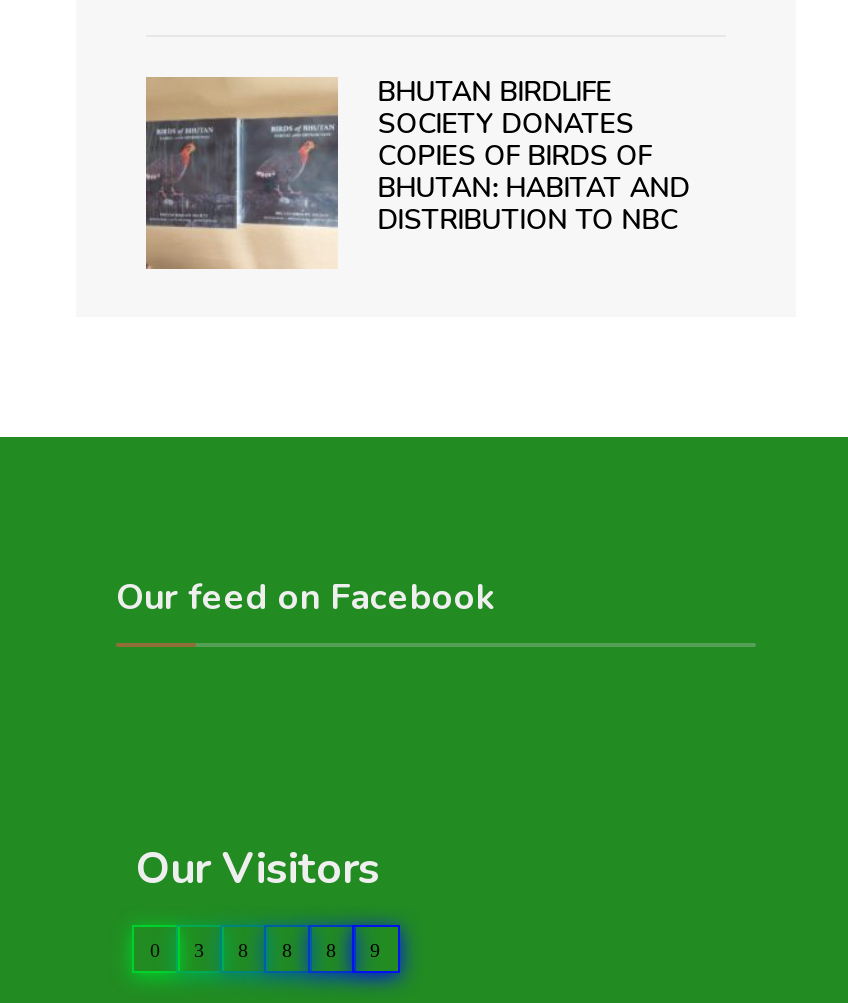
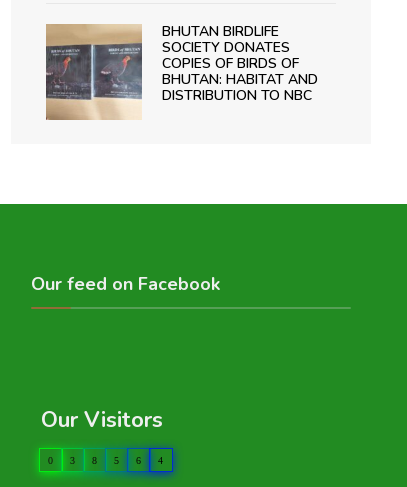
[282,939,292,961] 8 -> [114,455,119,466] 5
[326,939,336,961] 8 -> [136,455,141,466] 6
[370,939,380,961] 9 -> [158,455,163,466] 4

